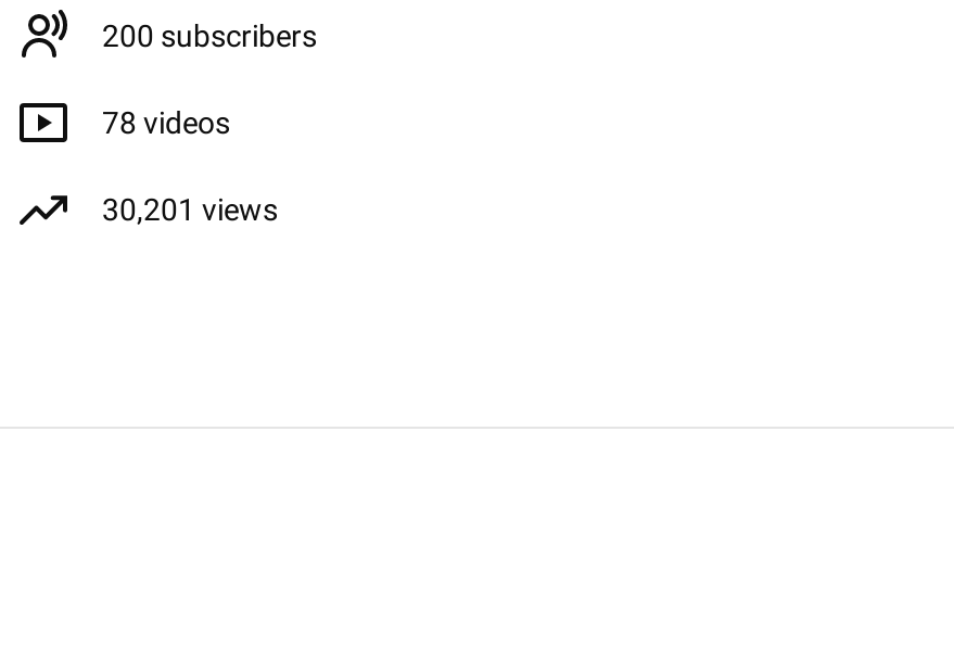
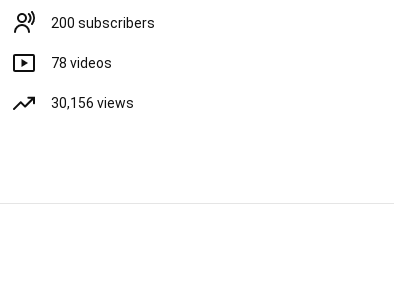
[102,192,278,227] 30,201 views -> [51,95,134,111] 30,156 views

